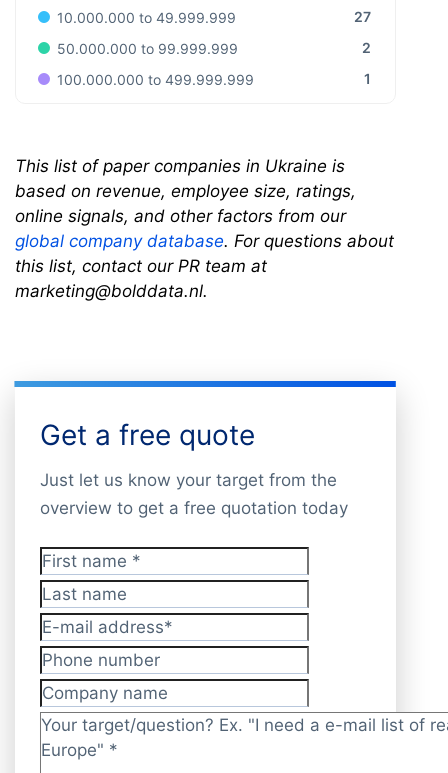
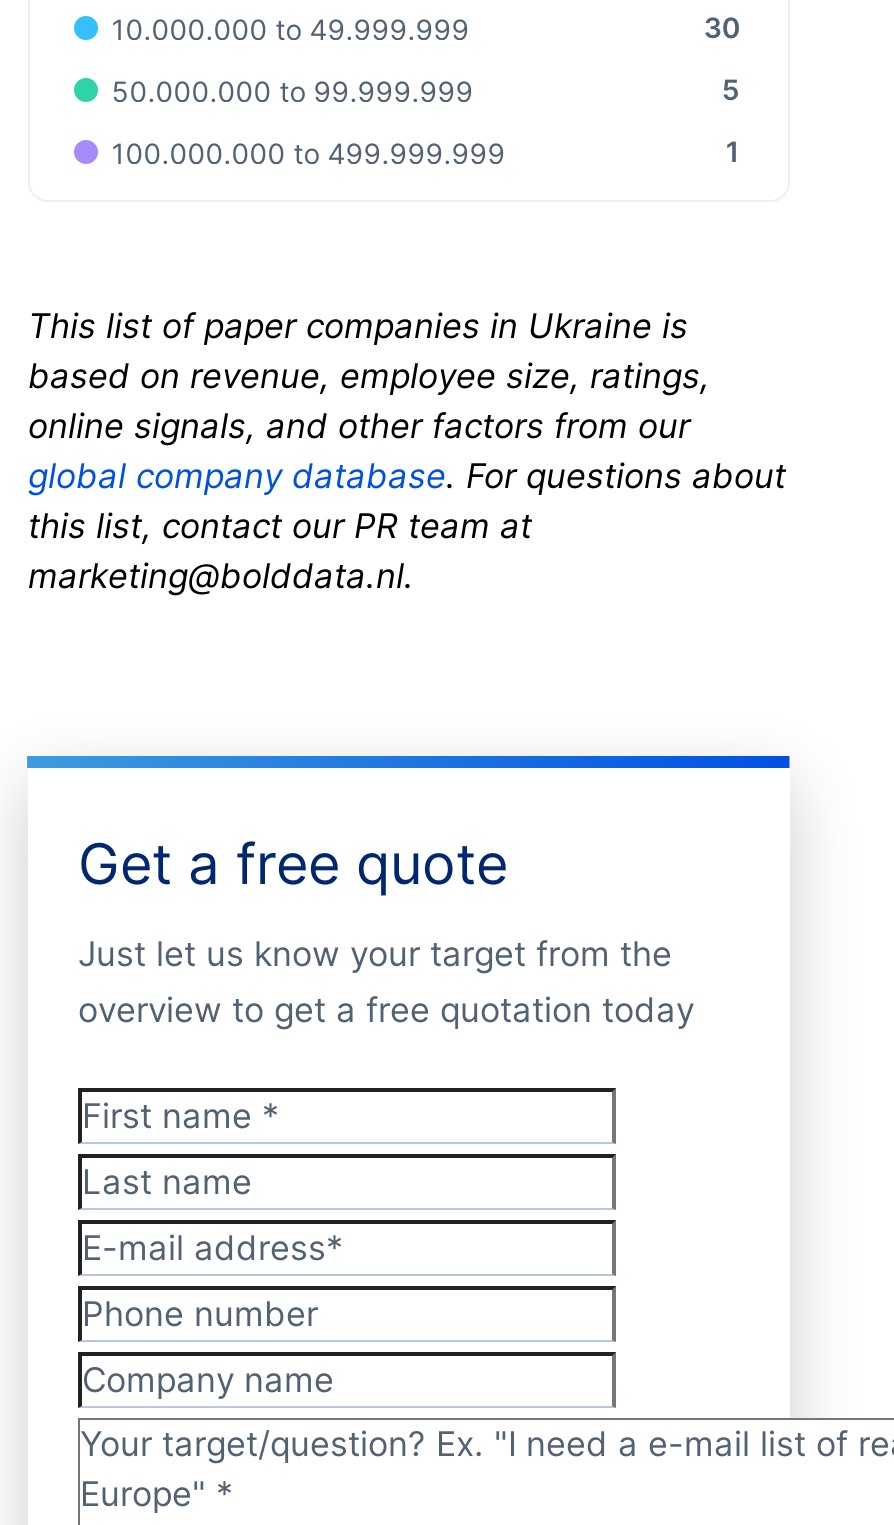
[354,8,371,25] 27 -> [704,10,740,44] 30
[362,39,371,56] 2 -> [722,72,740,106] 5

